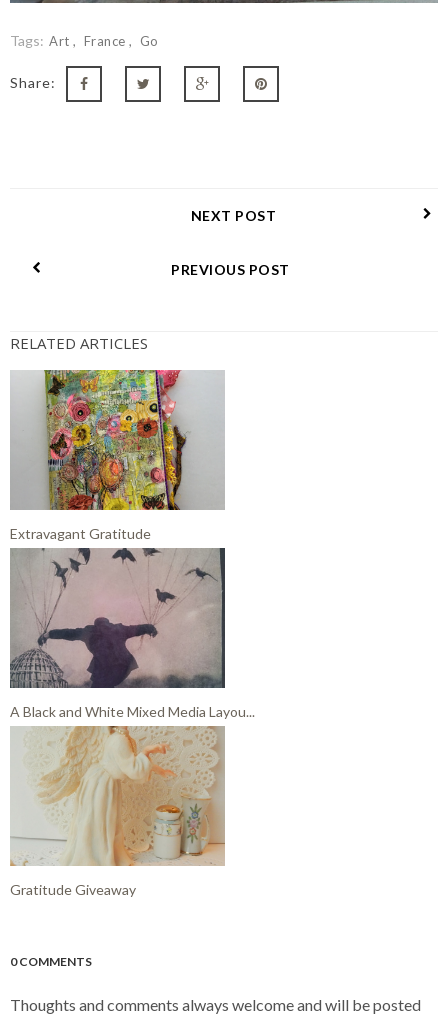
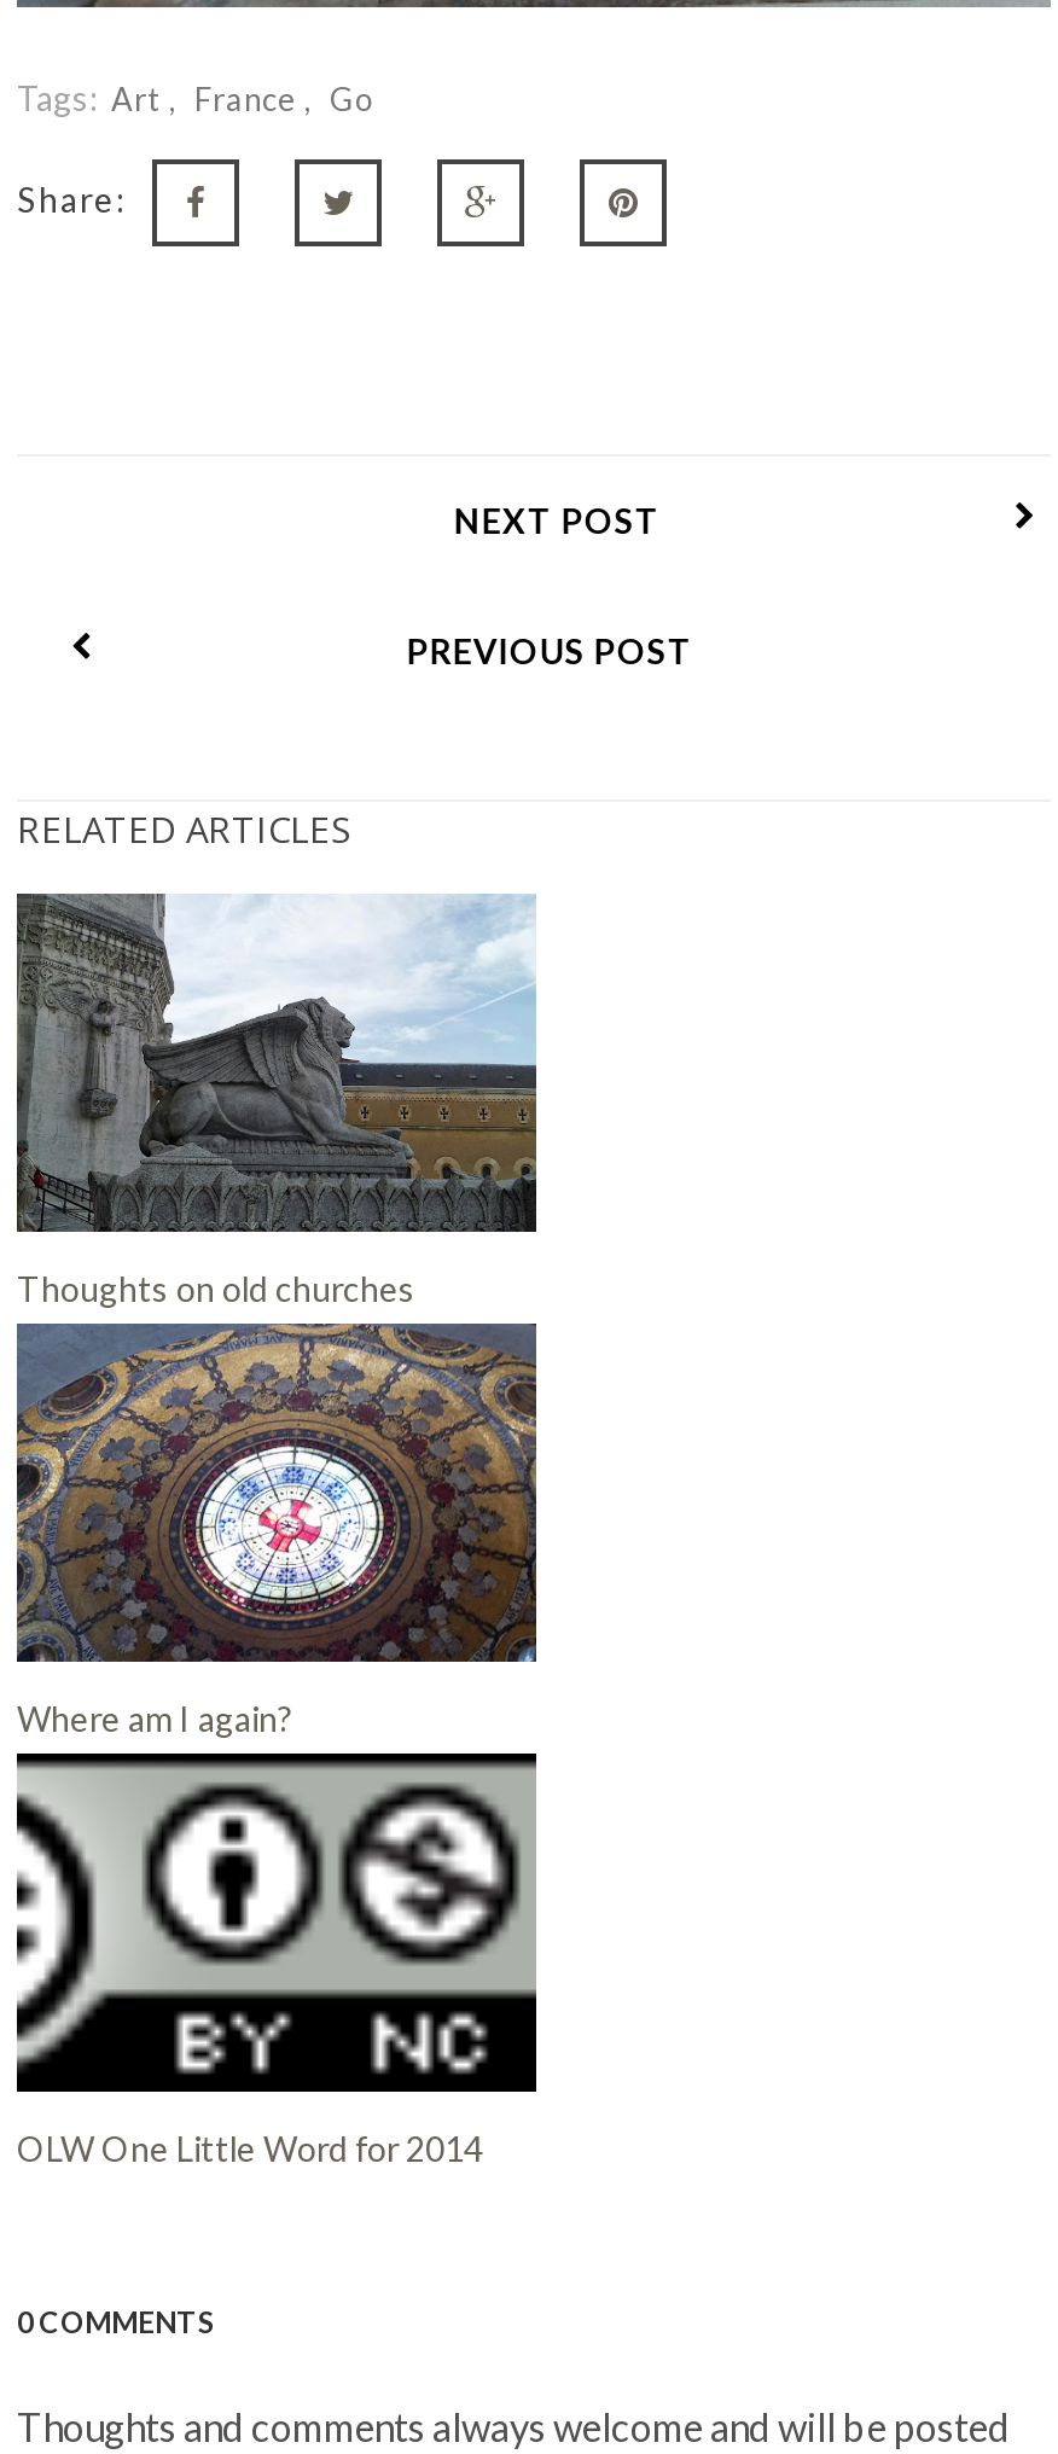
[10,369,225,542] [image] | Extravagant Gratitude -> [17,894,536,1309] [image] | Thoughts on old churches
[10,548,255,720] [image] | A Black and White Mixed Media Layou... -> [17,1324,536,1739] [image] | Where am I again?
[10,727,226,898] [image] | Gratitude Giveaway -> [14,1756,539,2169] [image] | OLW One Little Word for 2014

